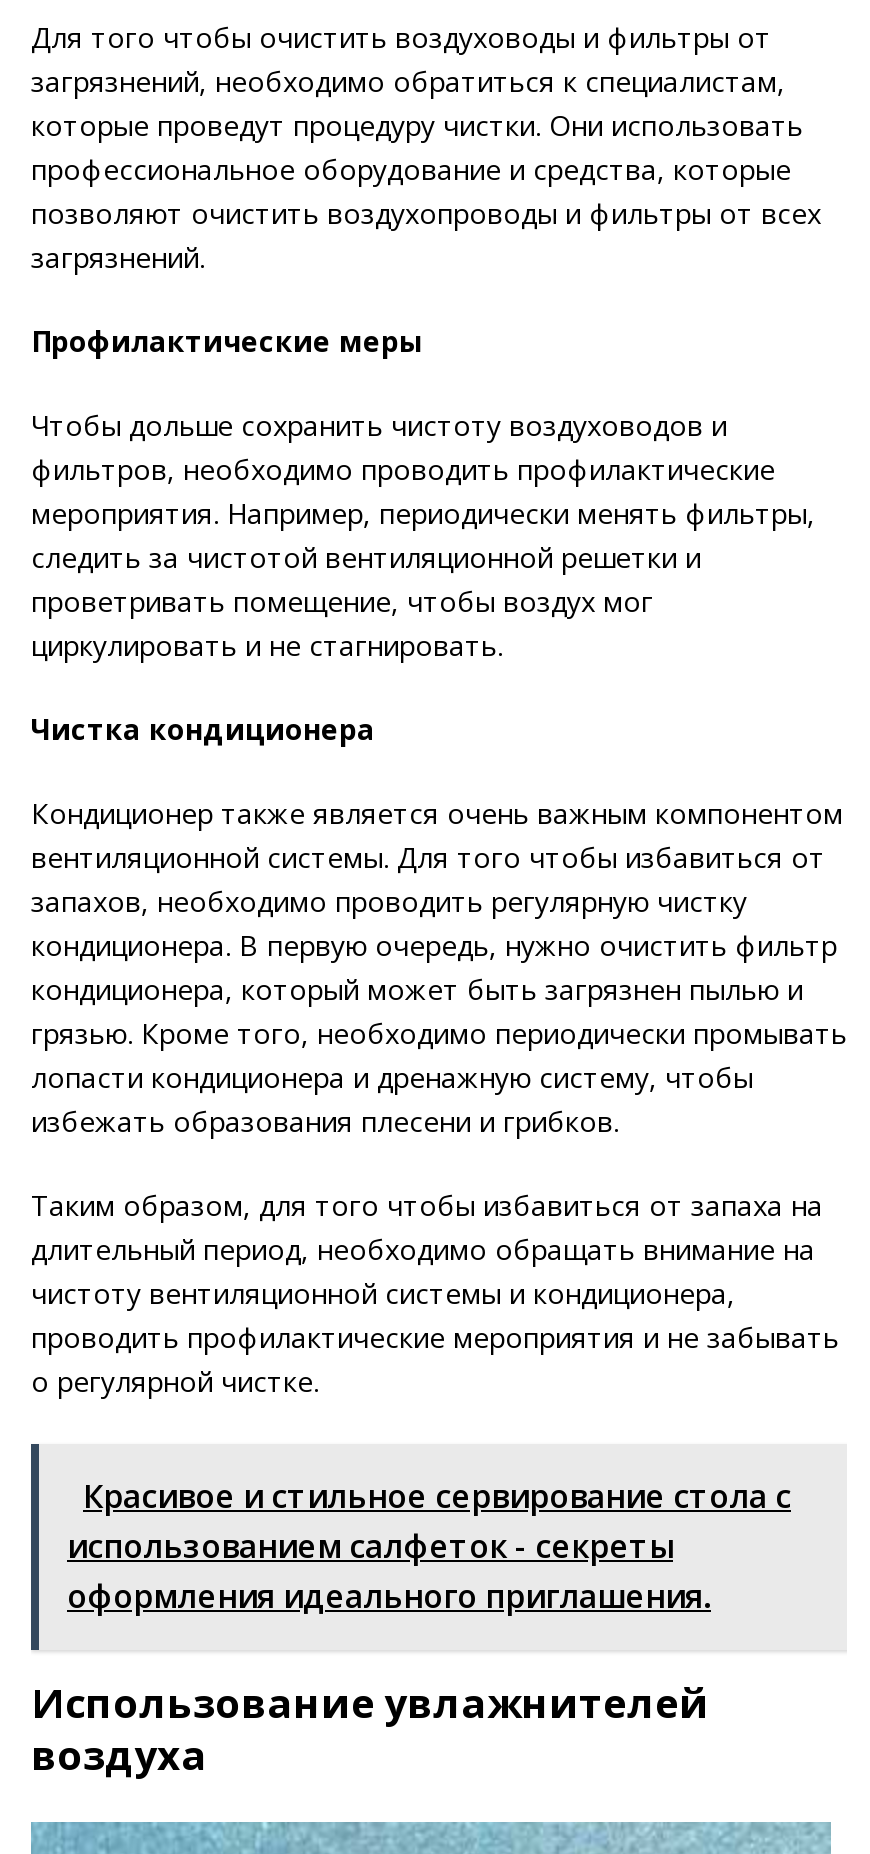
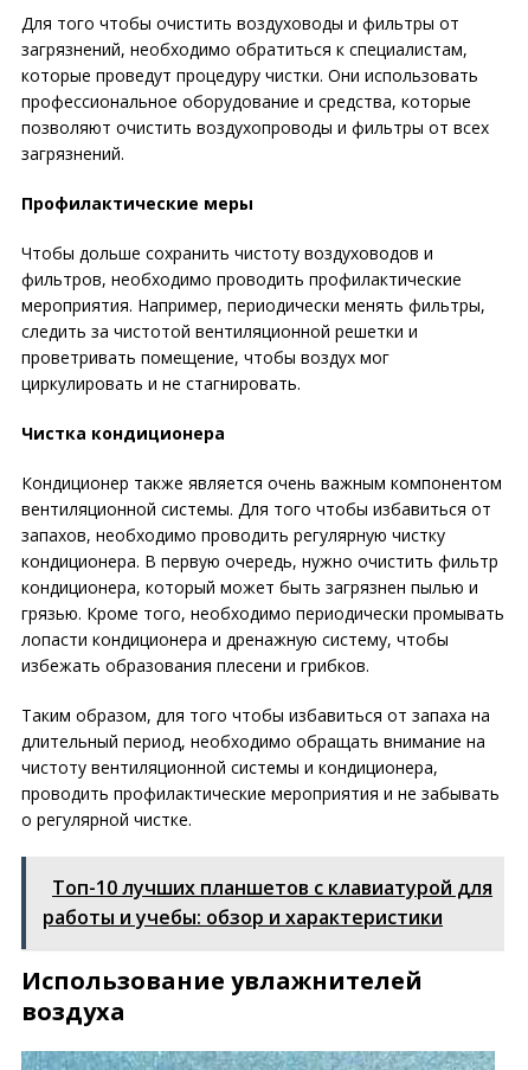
[67,1474,791,1618] Красивое и стильное сервирование стола с | использованием салфеток - секреты | оформления идеального приглашения. -> [43,874,492,930] Топ-10 лучших планшетов с клавиатурой для | работы и учебы: обзор и характеристики

